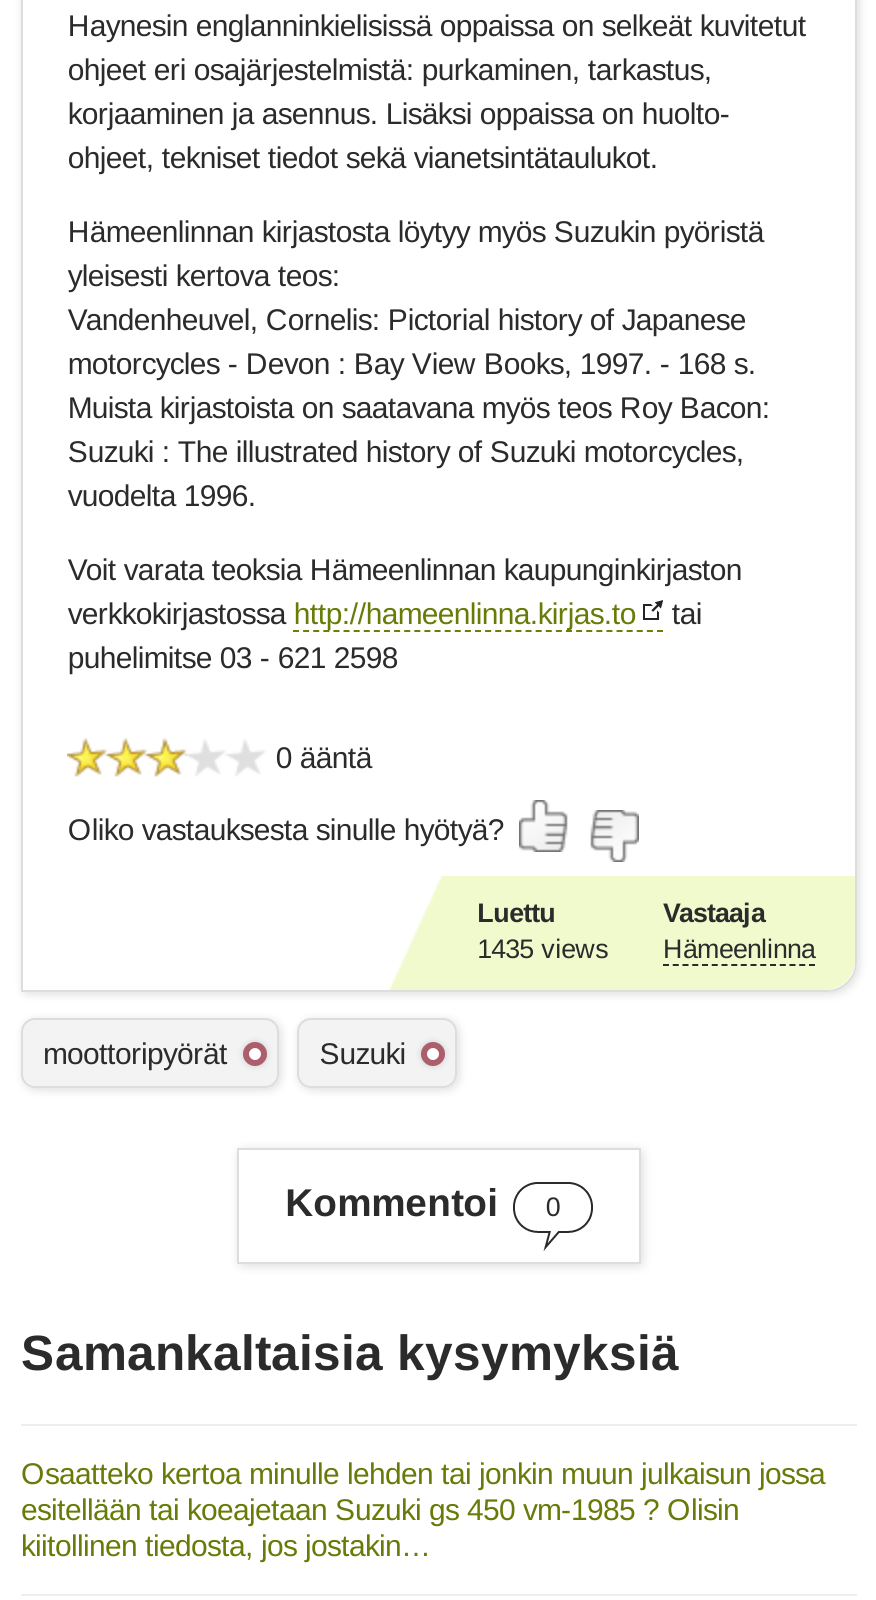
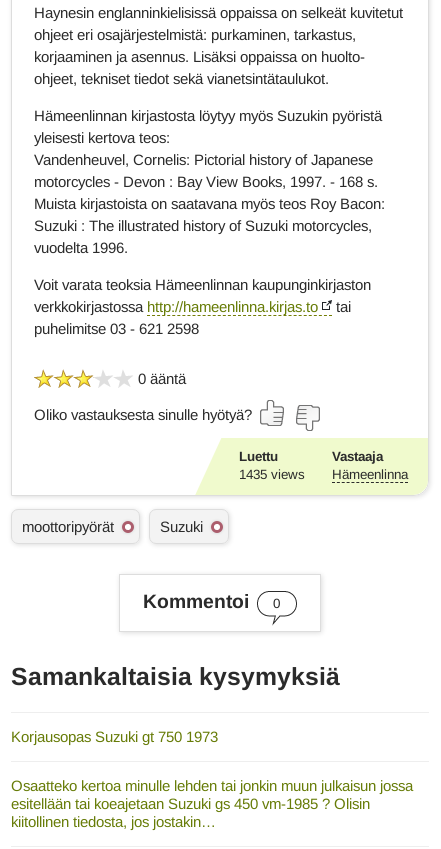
none -> [11,728,218,745] Korjausopas Suzuki gt 750 1973

